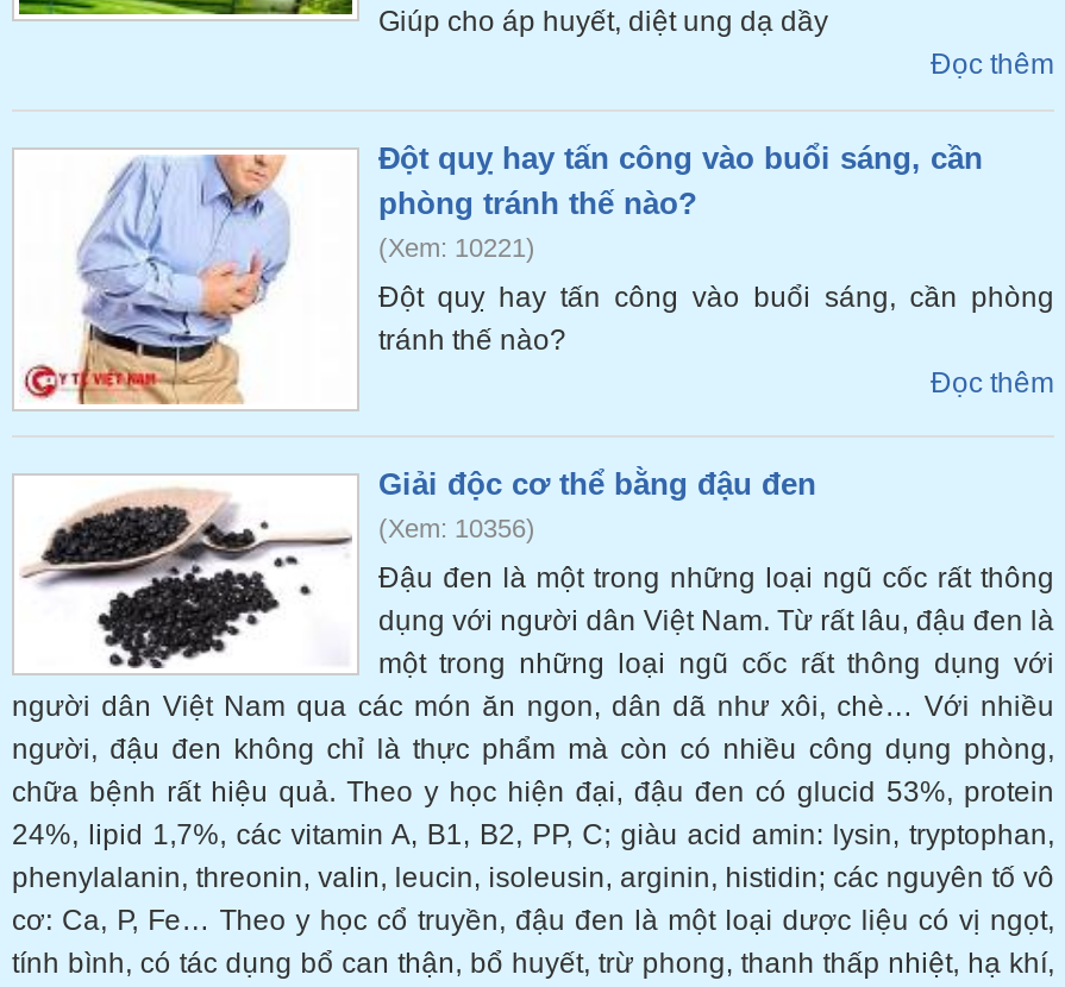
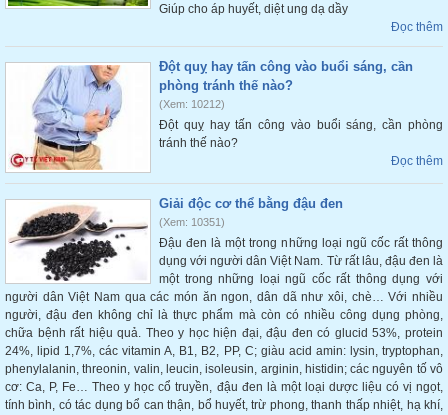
[378,233,535,262] (Xem: 10221) -> [159,98,225,110] (Xem: 10212)
[378,514,535,542] (Xem: 10356) -> [159,216,225,228] (Xem: 10351)

